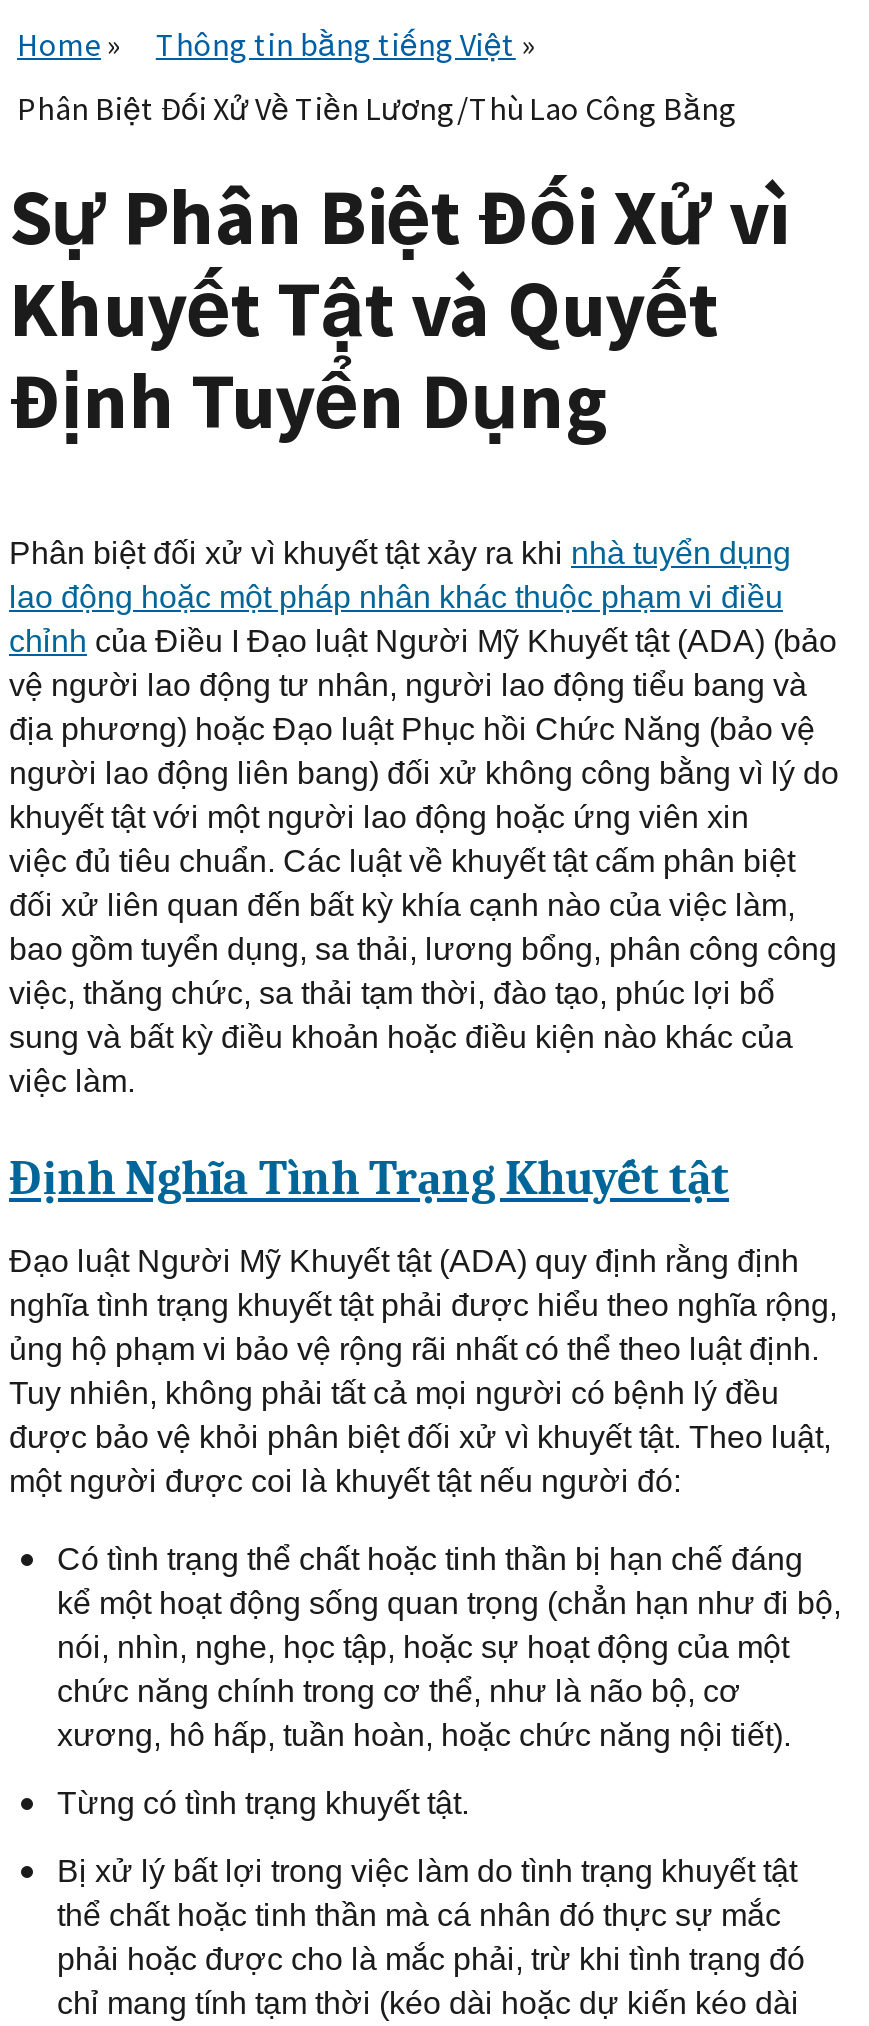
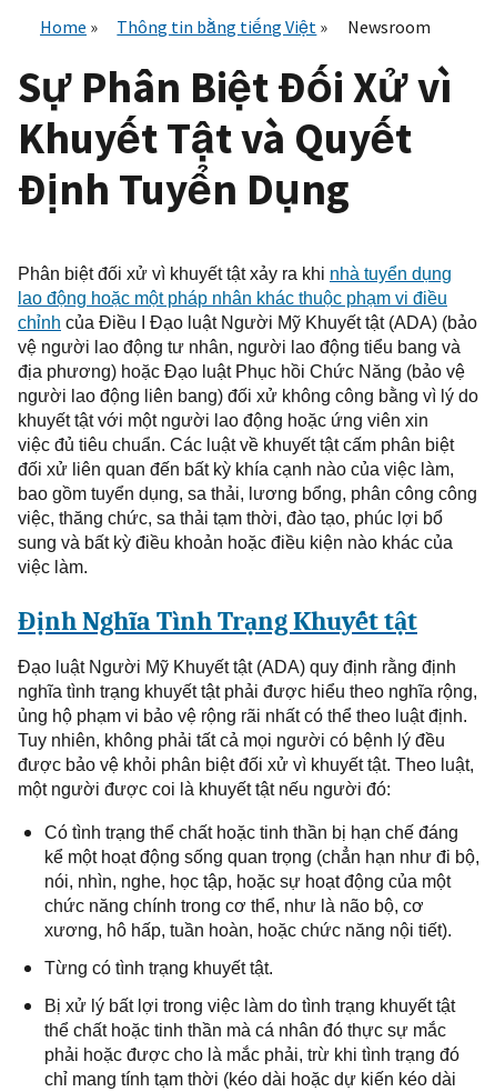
[17,88,737,128] Phân Biệt Đối Xử Về Tiền Lương/Thù Lao Công Bằng -> [347,15,430,38] Newsroom

